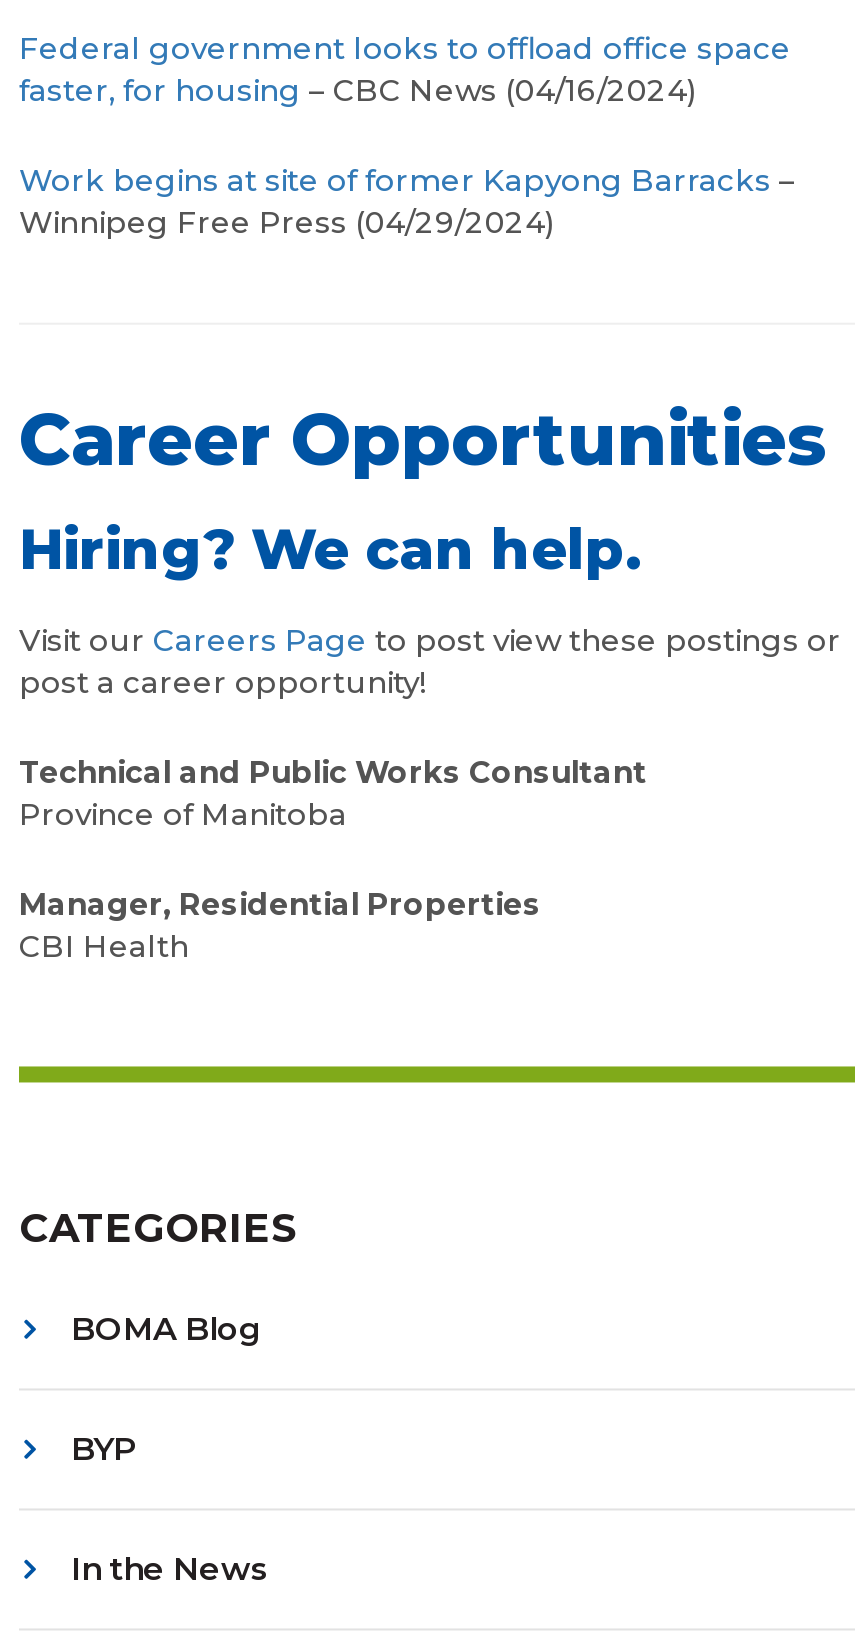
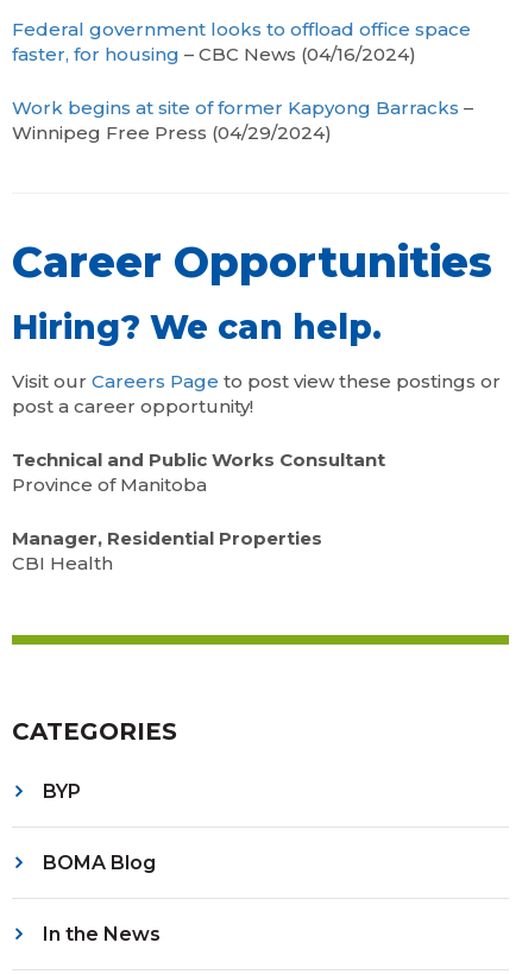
moved [71,1311,261,1349] -> [43,852,156,874]: BOMA Blog
moved [71,1431,135,1469] -> [43,780,81,803]: BYP

